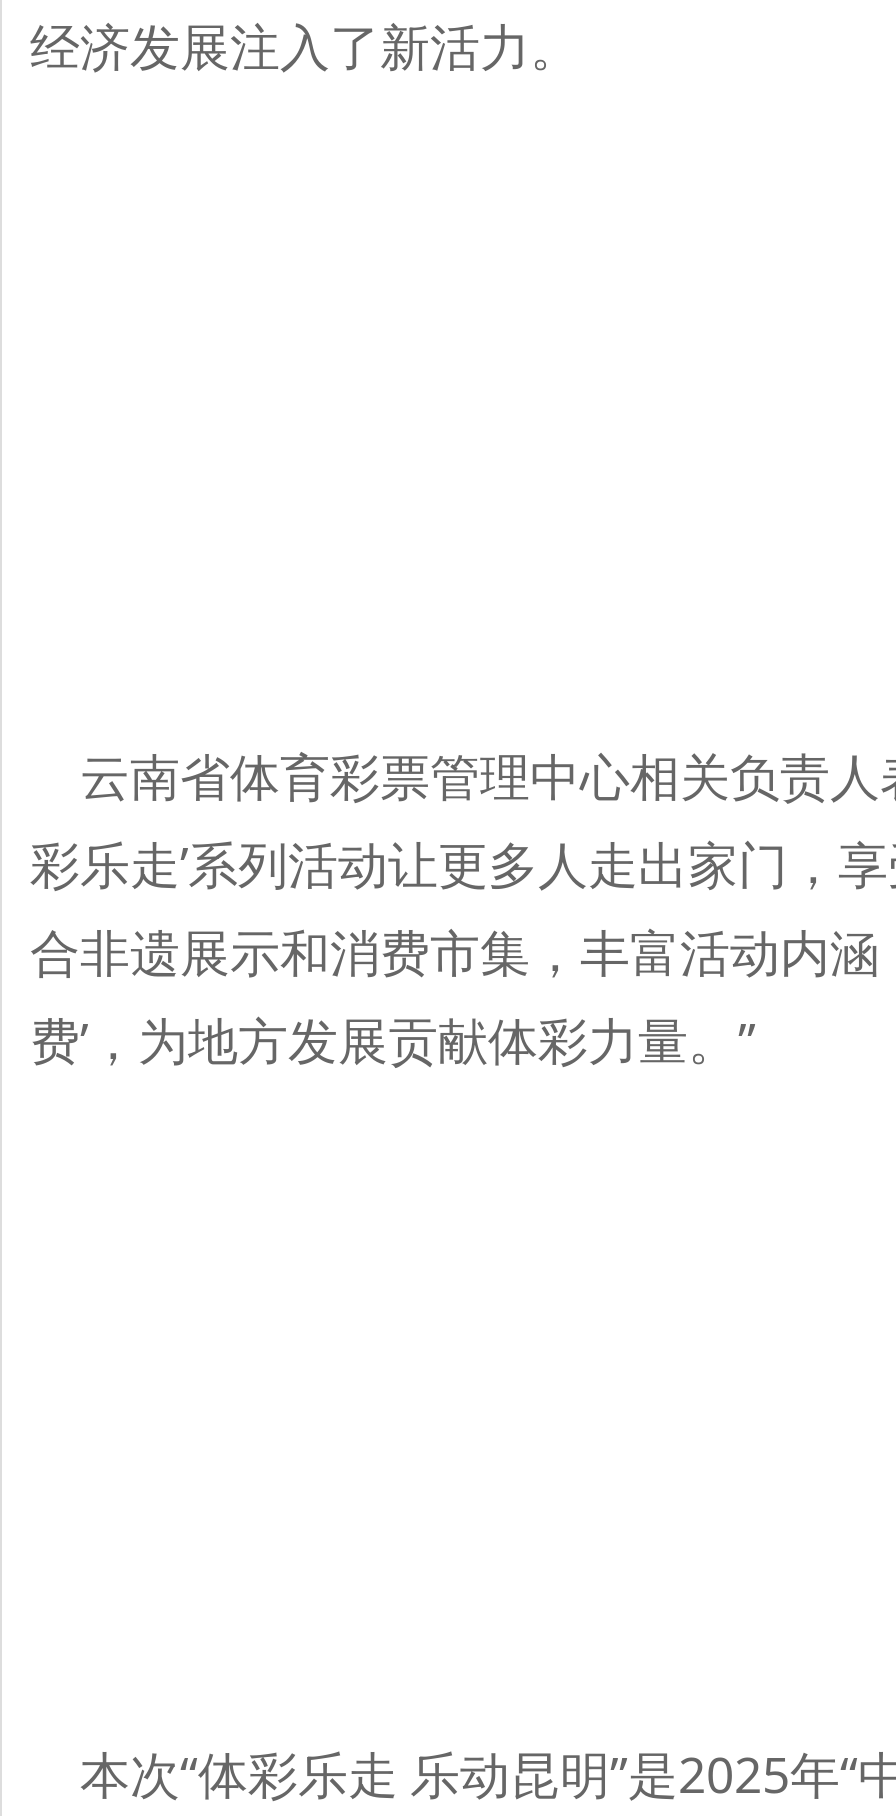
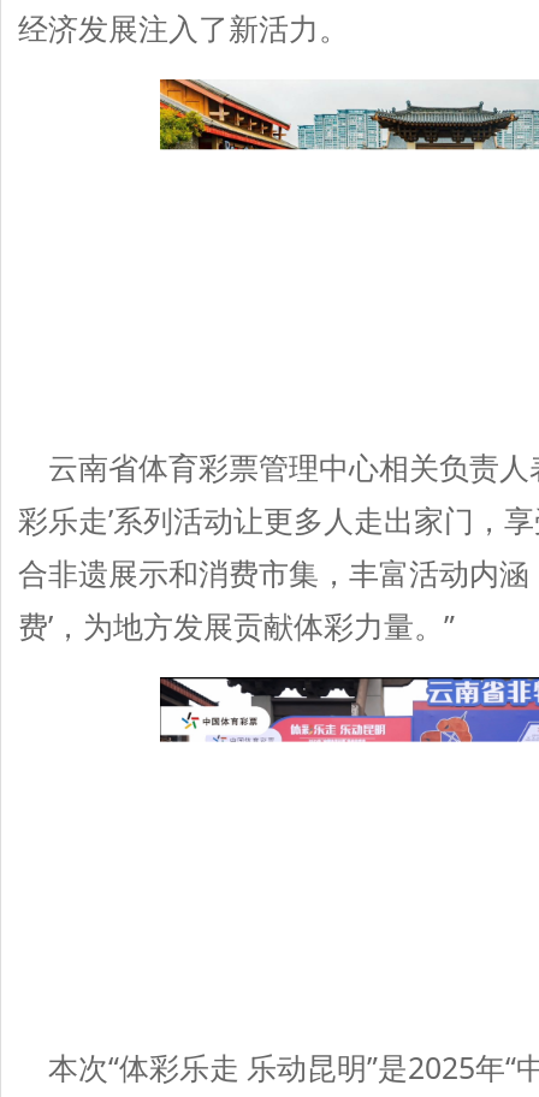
none -> [159,78,535,152] [image]
none -> [159,676,535,743] [image]

